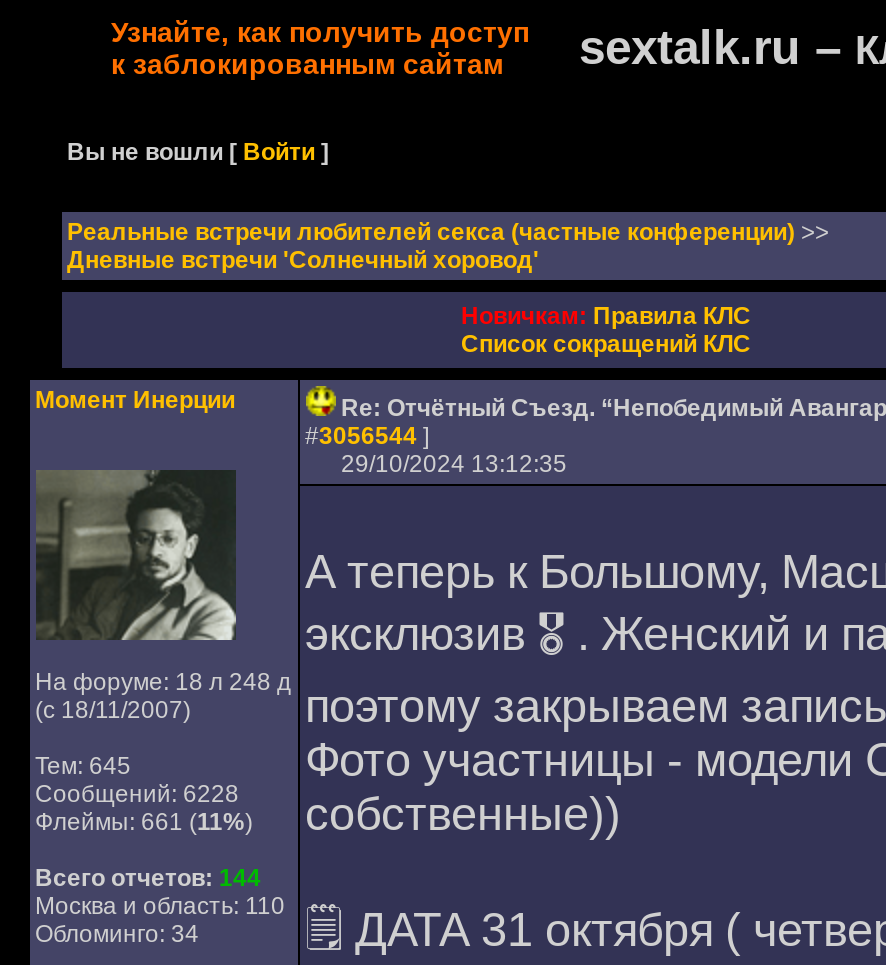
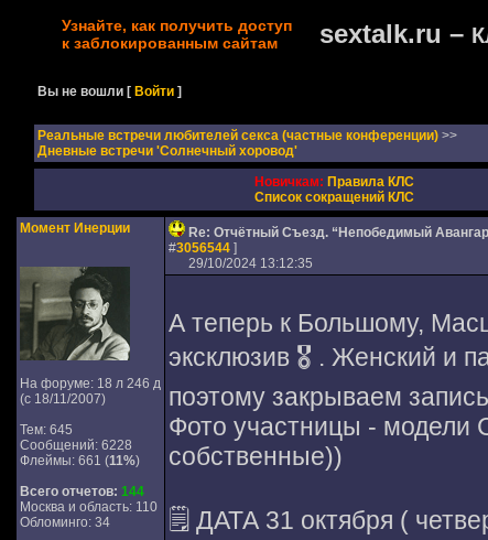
[35,668,291,696] На форуме: 18 л 248 д -> [19,376,160,391] На форуме: 18 л 246 д

